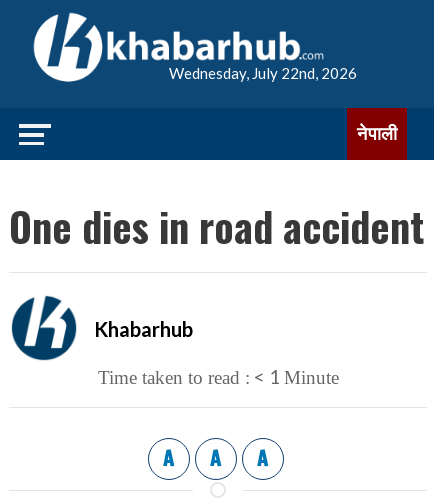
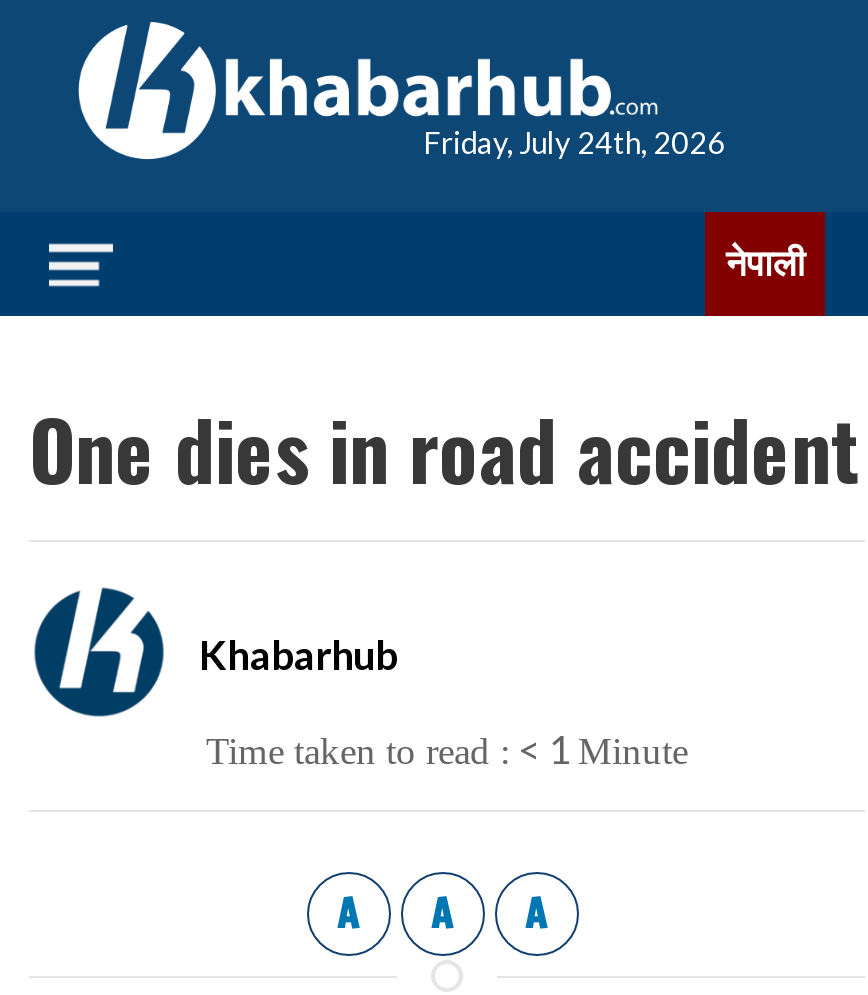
[169,64,357,82] Wednesday, July 22nd, 2026 -> [423,124,725,160] Friday, July 24th, 2026

